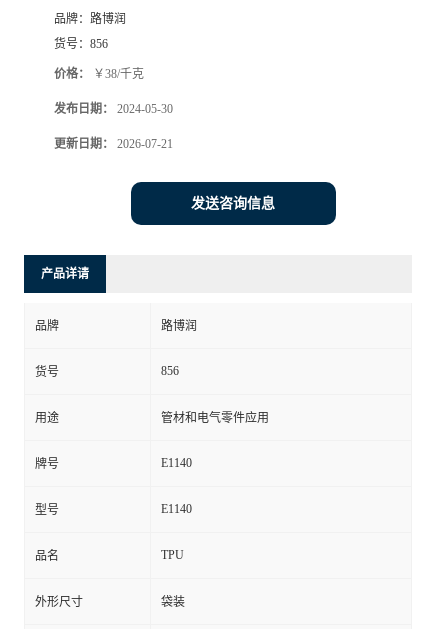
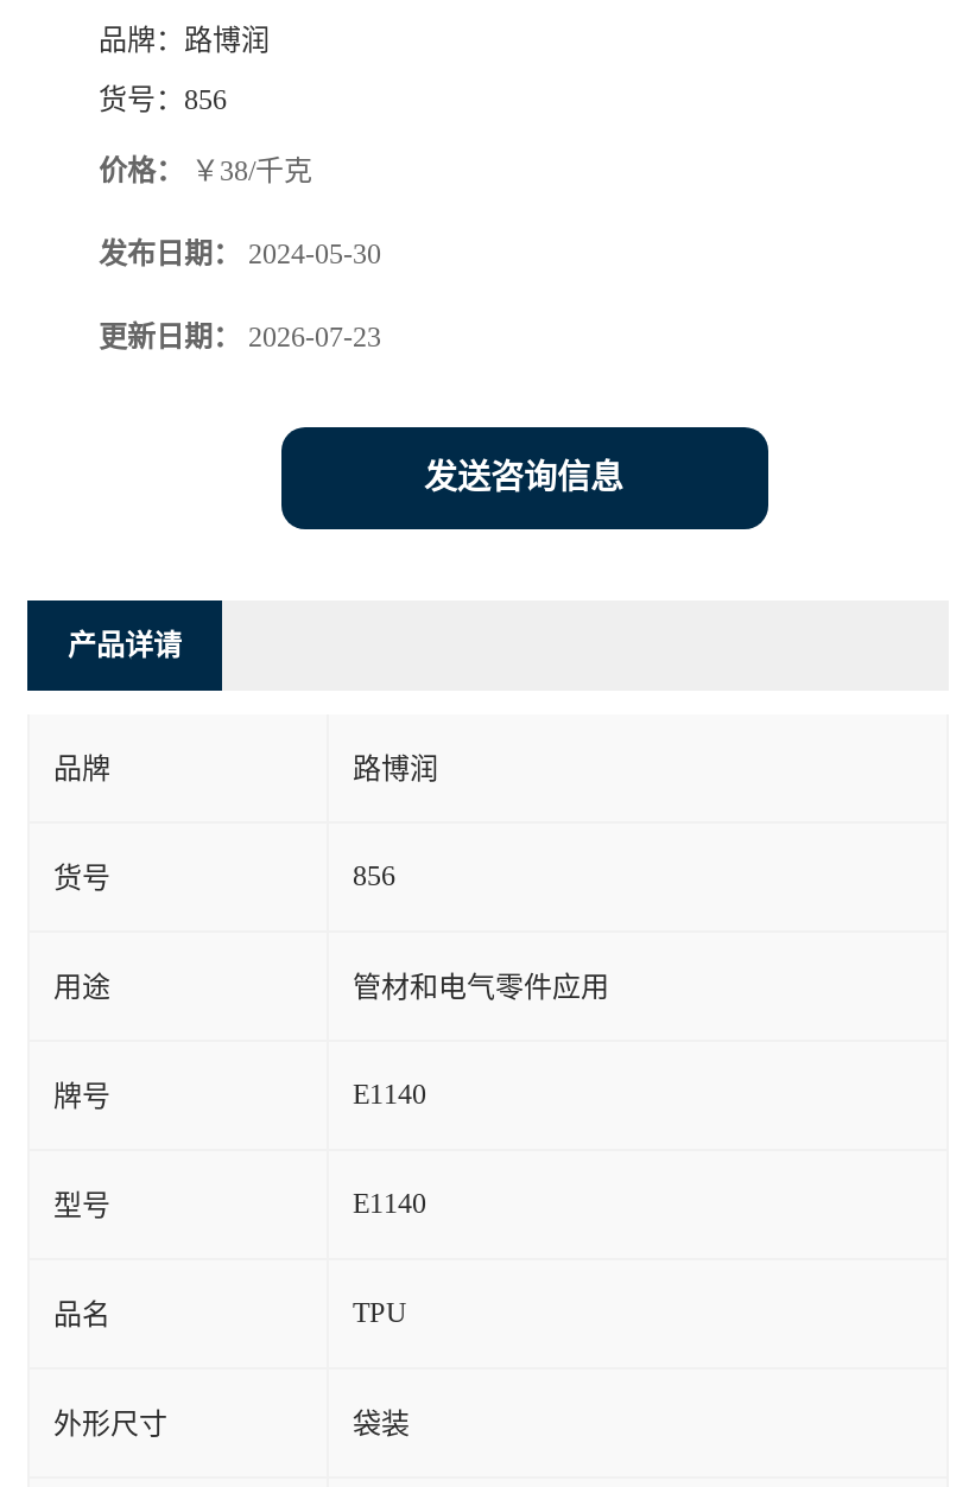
[54,137,173,151] 更新日期：2026-07-21 -> [99,320,381,353] 更新日期：2026-07-23

